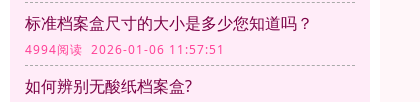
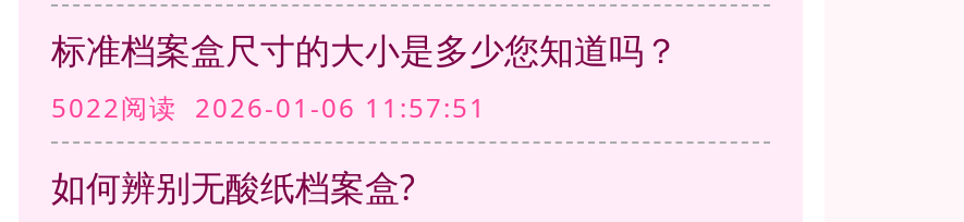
[25,41,225,58] 4994阅读 2026-01-06 11:57:51 -> [51,90,487,127] 5022阅读 2026-01-06 11:57:51

